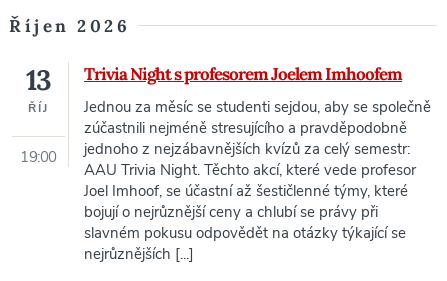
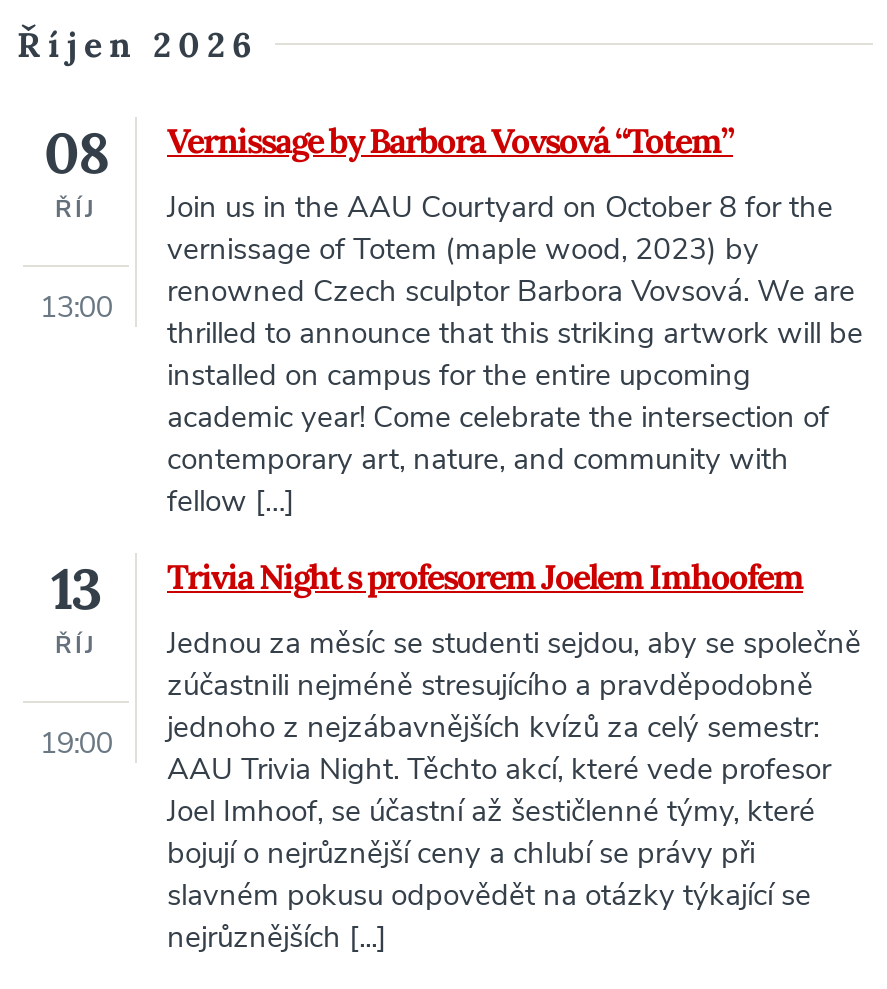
none -> [39,118,733,328] Vernissage by Barbora Vovsová “Totem” | 08 | ŘÍJ | 13:00
none -> [167,188,863,522] Join us in the AAU Courtyard on October 8 for the | vernissage of Totem (maple wood, 2023) by | renowned Czech sculptor Barbora Vovsová. We are | thrilled to announce that this striking artwork will be | installed on campus for the entire upcoming | academic year! Come celebrate the intersection of | contemporary art, nature, and community with | fellow […]

